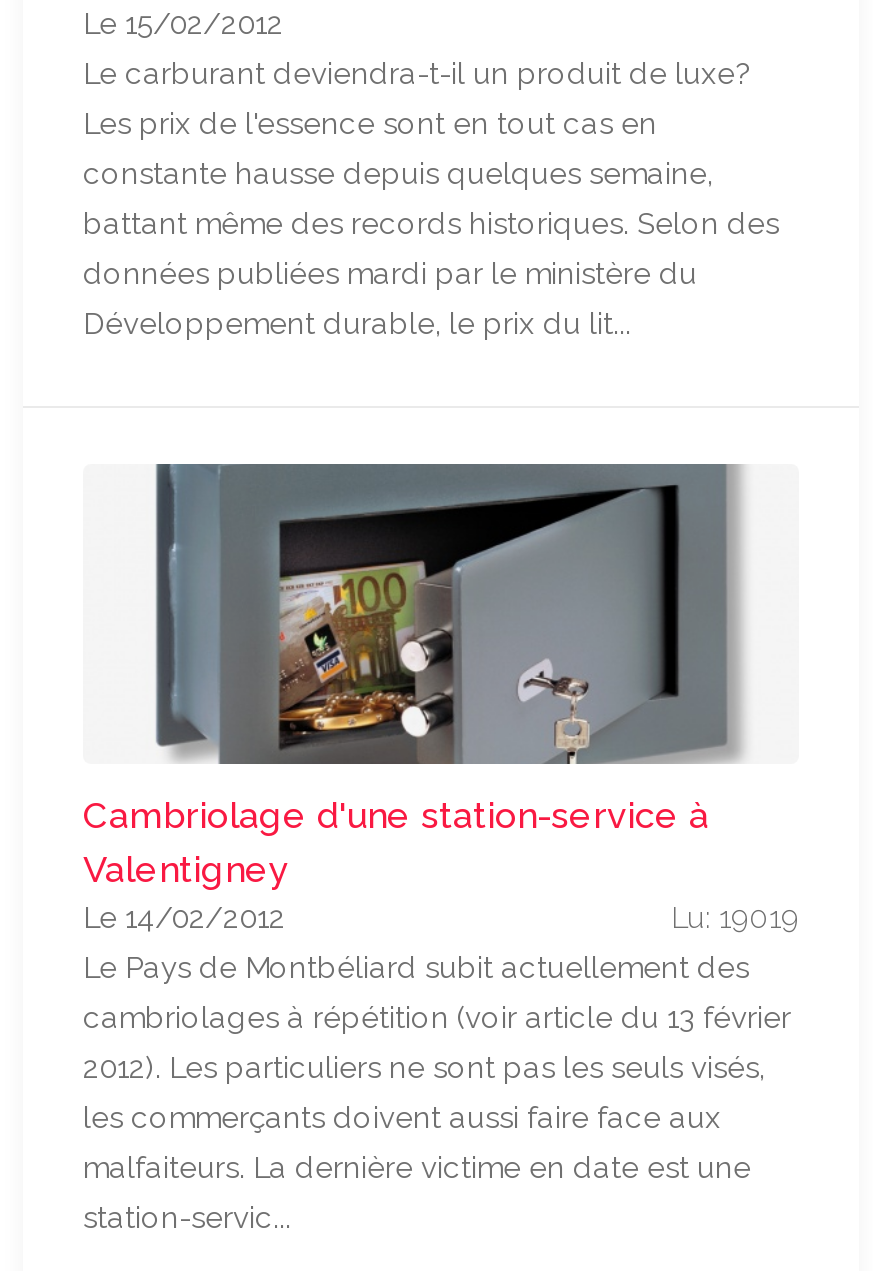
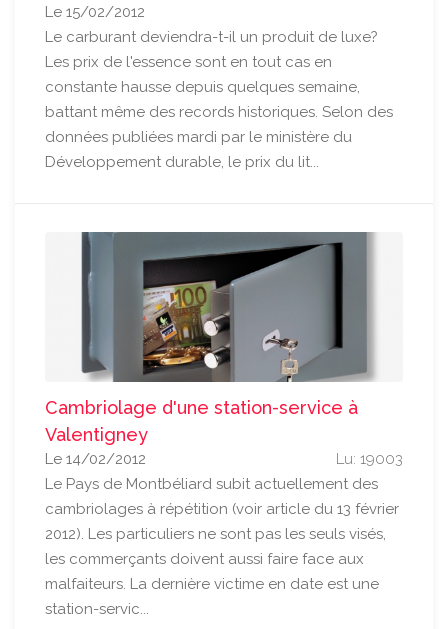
[671,900,799,936] Lu: 19019 -> [336,450,403,468] Lu: 19003

